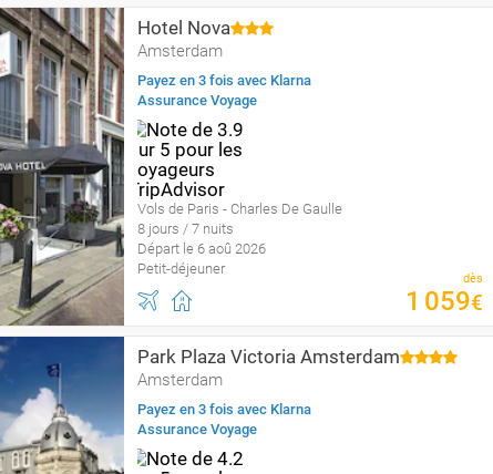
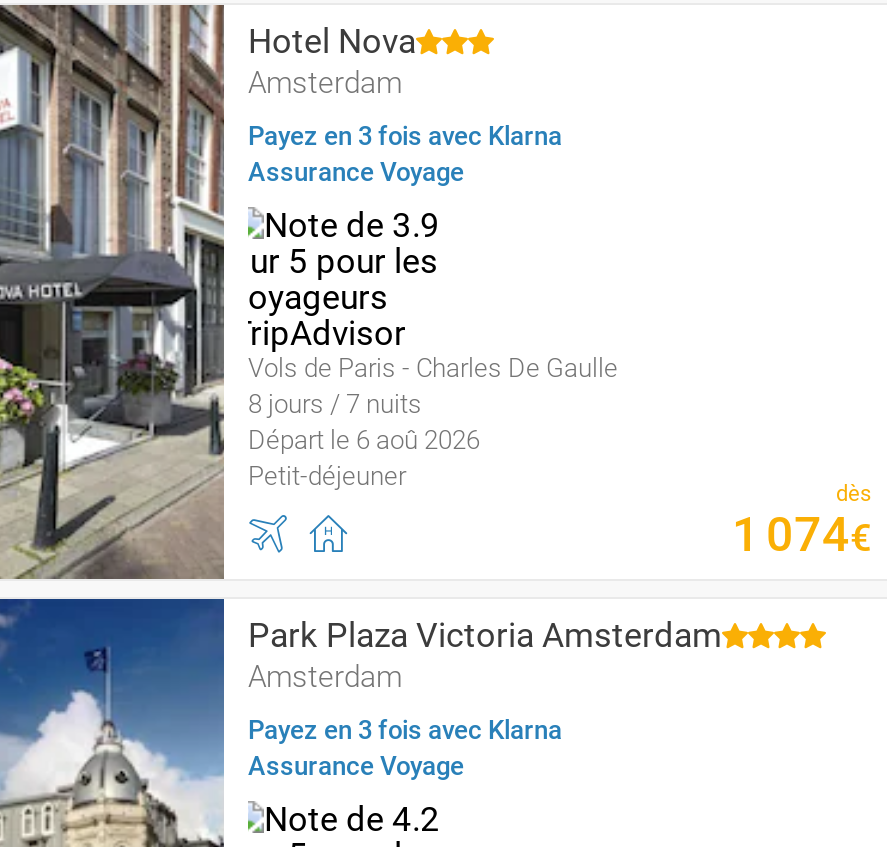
[405,286,483,317] 1 059€ -> [732,507,872,563] 1 074€

